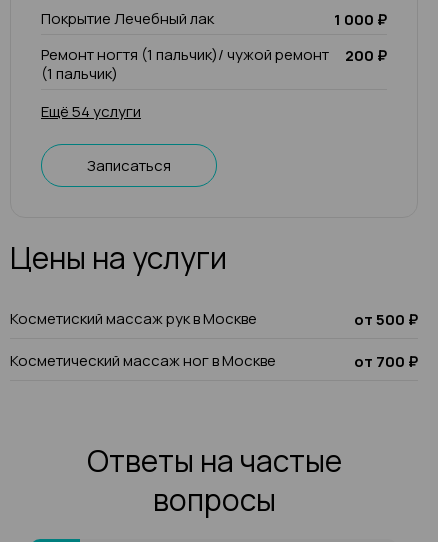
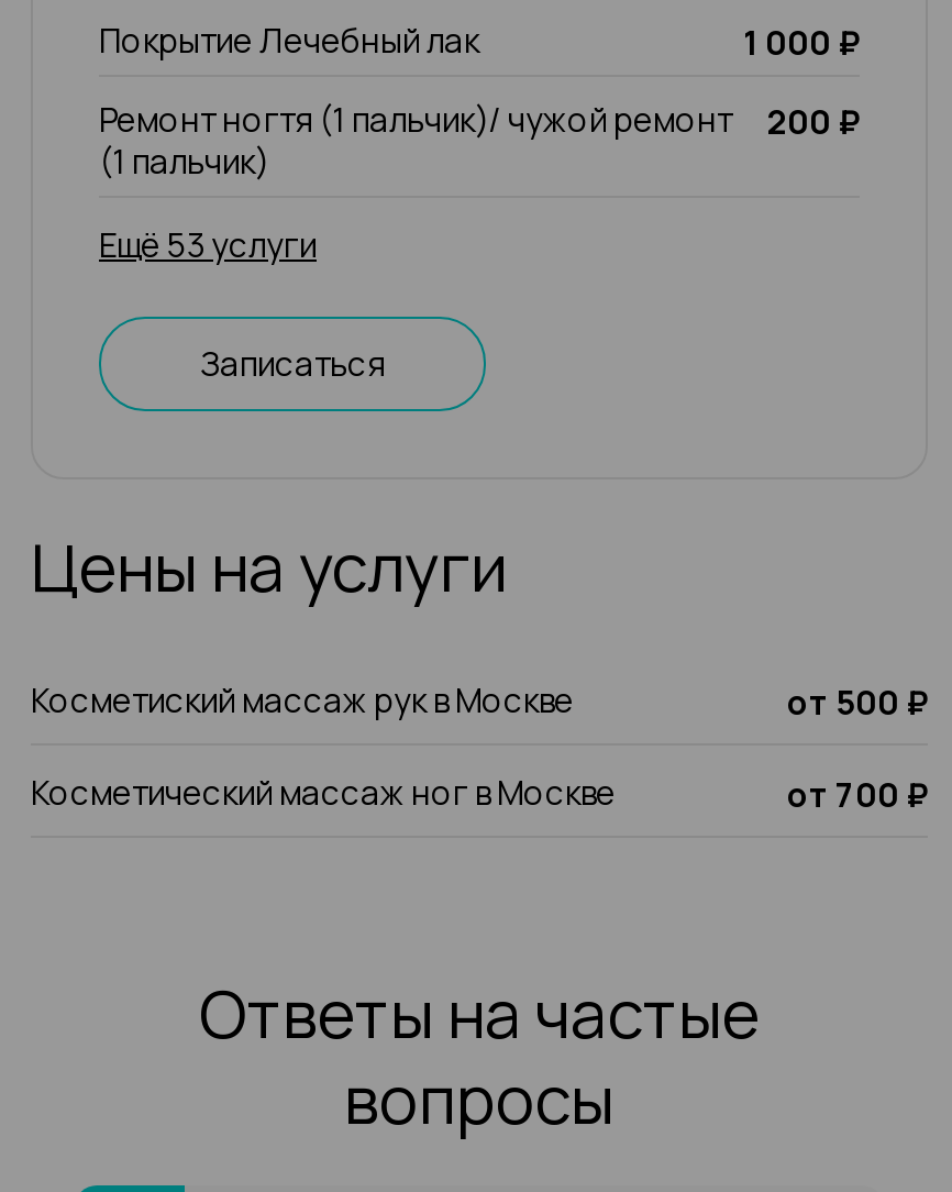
[41,101,141,122] Ещё 54 услуги -> [99,222,317,268] Ещё 53 услуги

